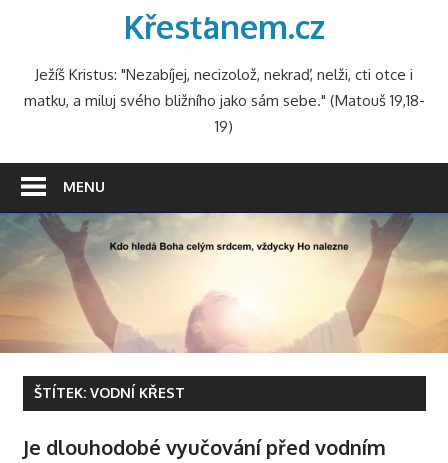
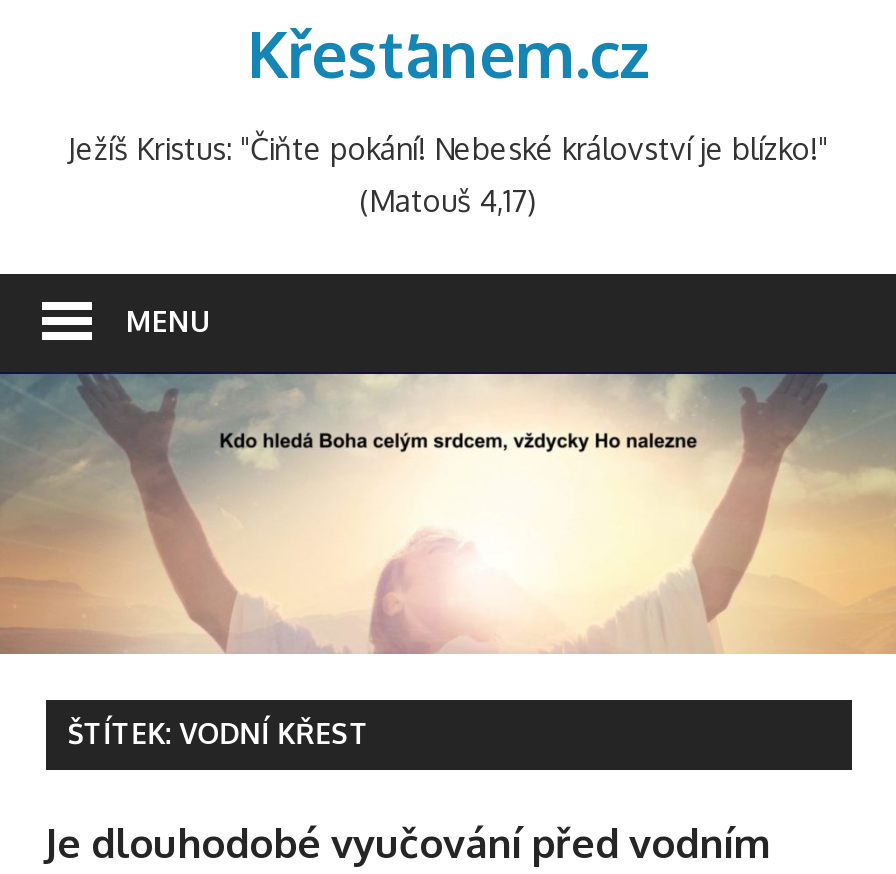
[23,65,424,136] Ježíš Kristus: "Nezabíjej, necizolož, nekraď, nelži, cti otce i | matku, a miluj svého bližního jako sám sebe." (Matouš 19,18- | 19) -> [68,130,828,220] Ježíš Kristus: "Čiňte pokání! Nebeské království je blízko!" | (Matouš 4,17)

